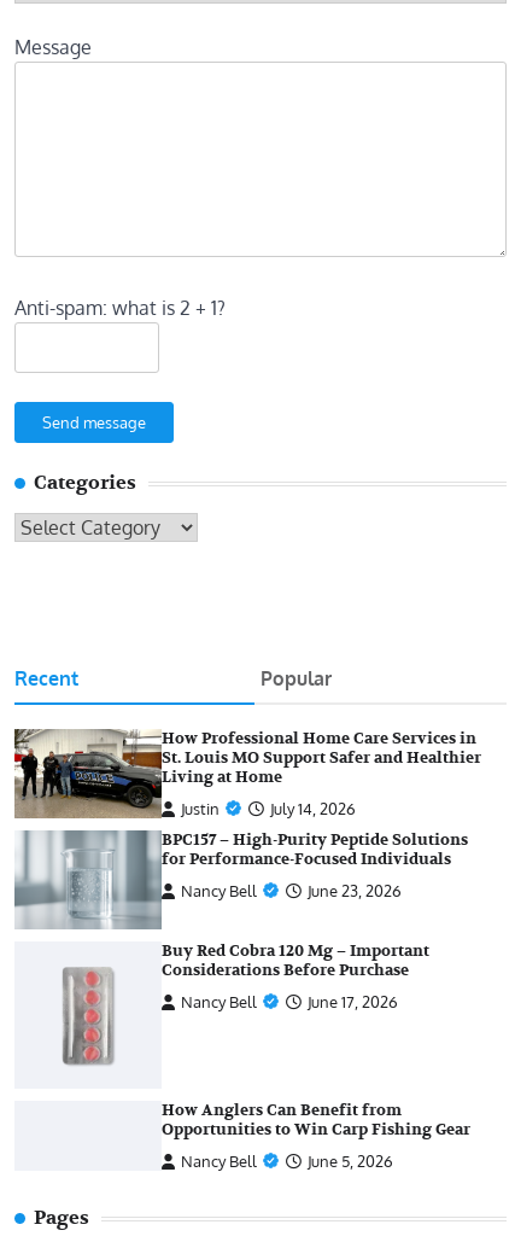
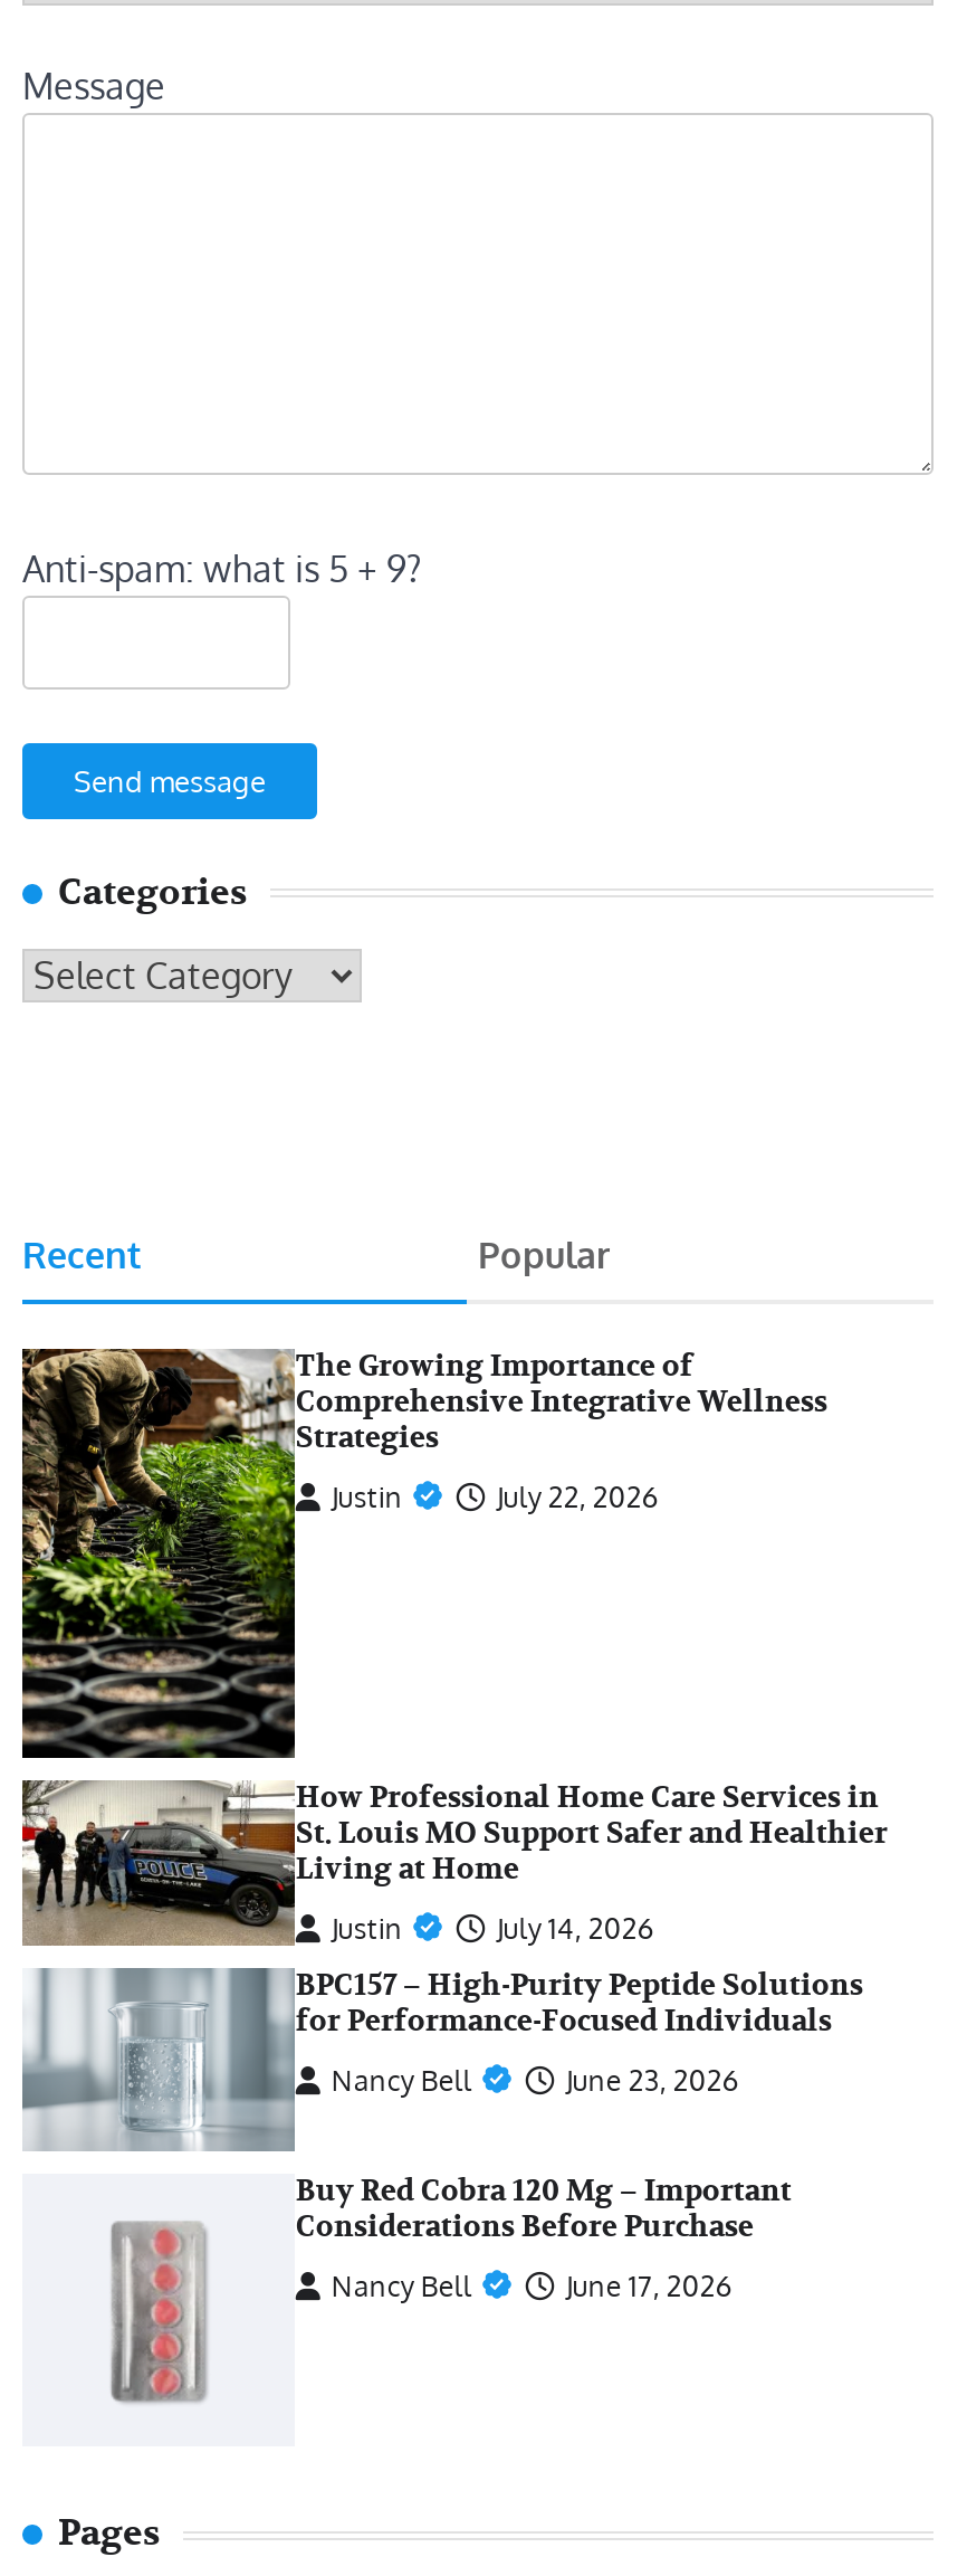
[14,296,226,320] Anti-spam: what is 2 + 1? -> [22,546,422,591] Anti-spam: what is 5 + 9?
none -> [20,1348,827,1761] [image] | The Growing Importance of | Comprehensive Integrative Wellness | Strategies | Justin | July 22, 2026
moved [13,730,482,1011] -> [20,1781,887,2303]: [image] | How Professional Home Care Services in | St. Louis MO Support Safer and Healthier | ... | Nancy Bell | June 17, 2026
moved [63,967,112,1067] -> [112,2222,203,2407]: [image]
[162,1101,471,1171] How Anglers Can Benefit from | Opportunities to Win Carp Fishing Gear | Nancy Bell | June 5, 2026 -> none

